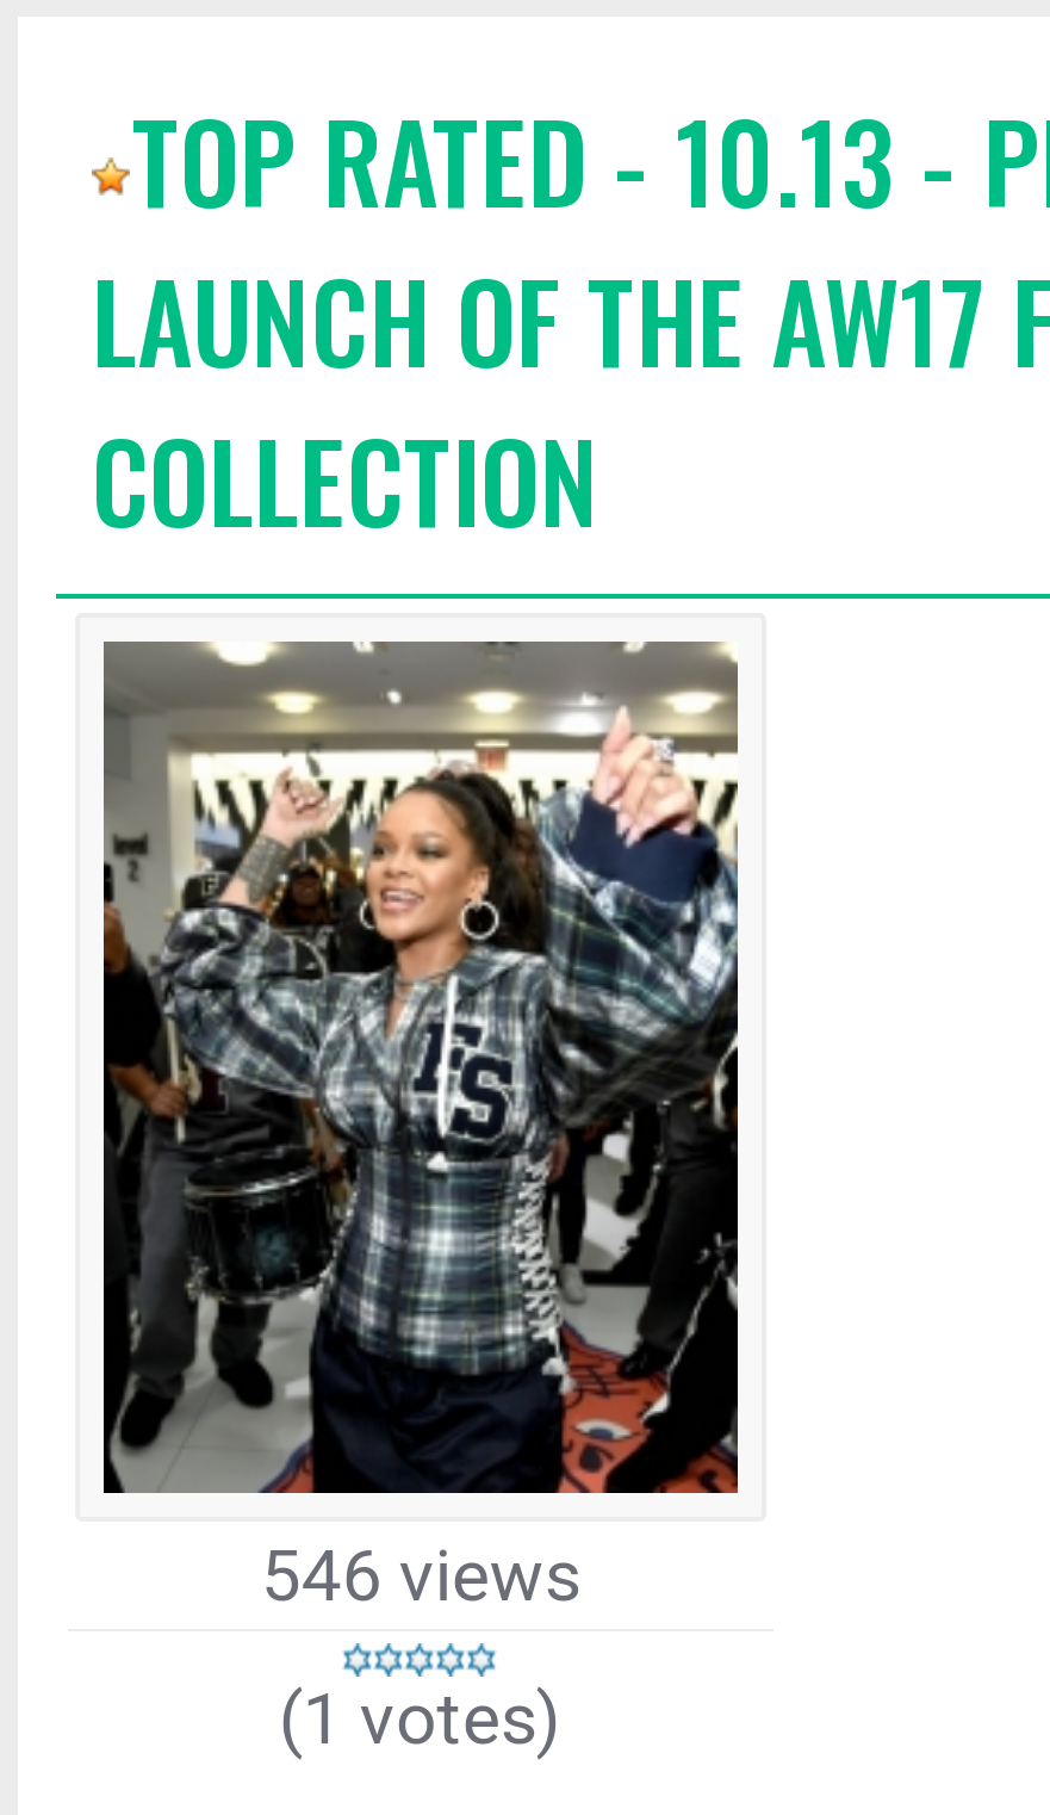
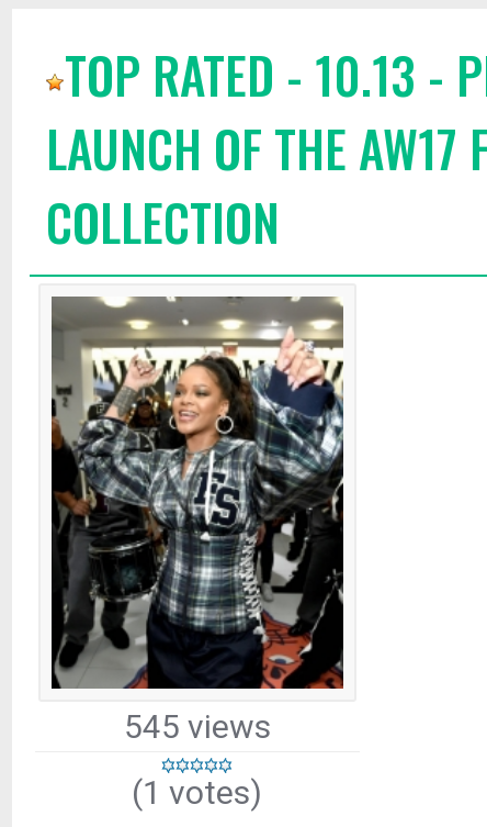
[261,1533,580,1616] 546 views -> [124,707,271,745] 545 views

